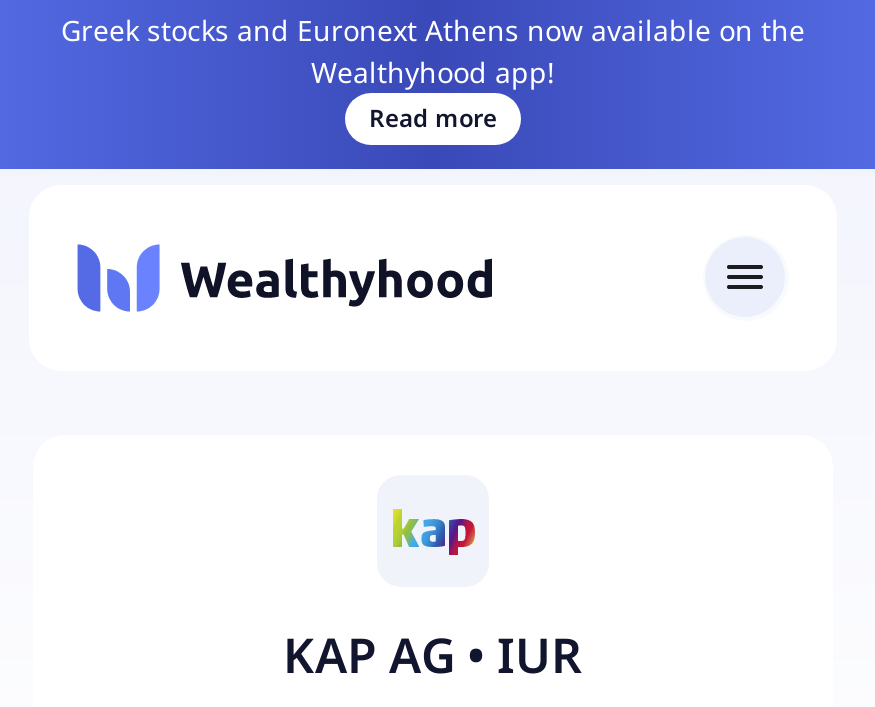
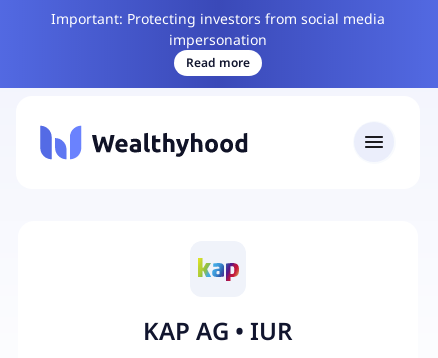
[61,11,805,91] Greek stocks and Euronext Athens now available on the | Wealthyhood app! -> [51,9,385,49] Important: Protecting investors from social media | impersonation

